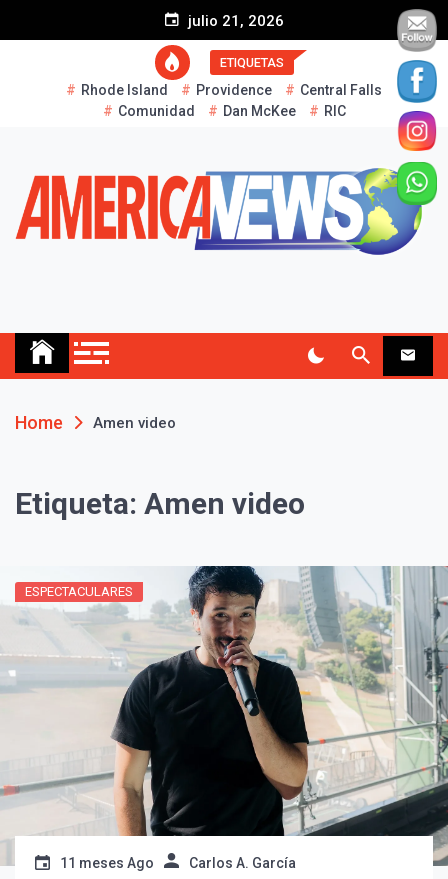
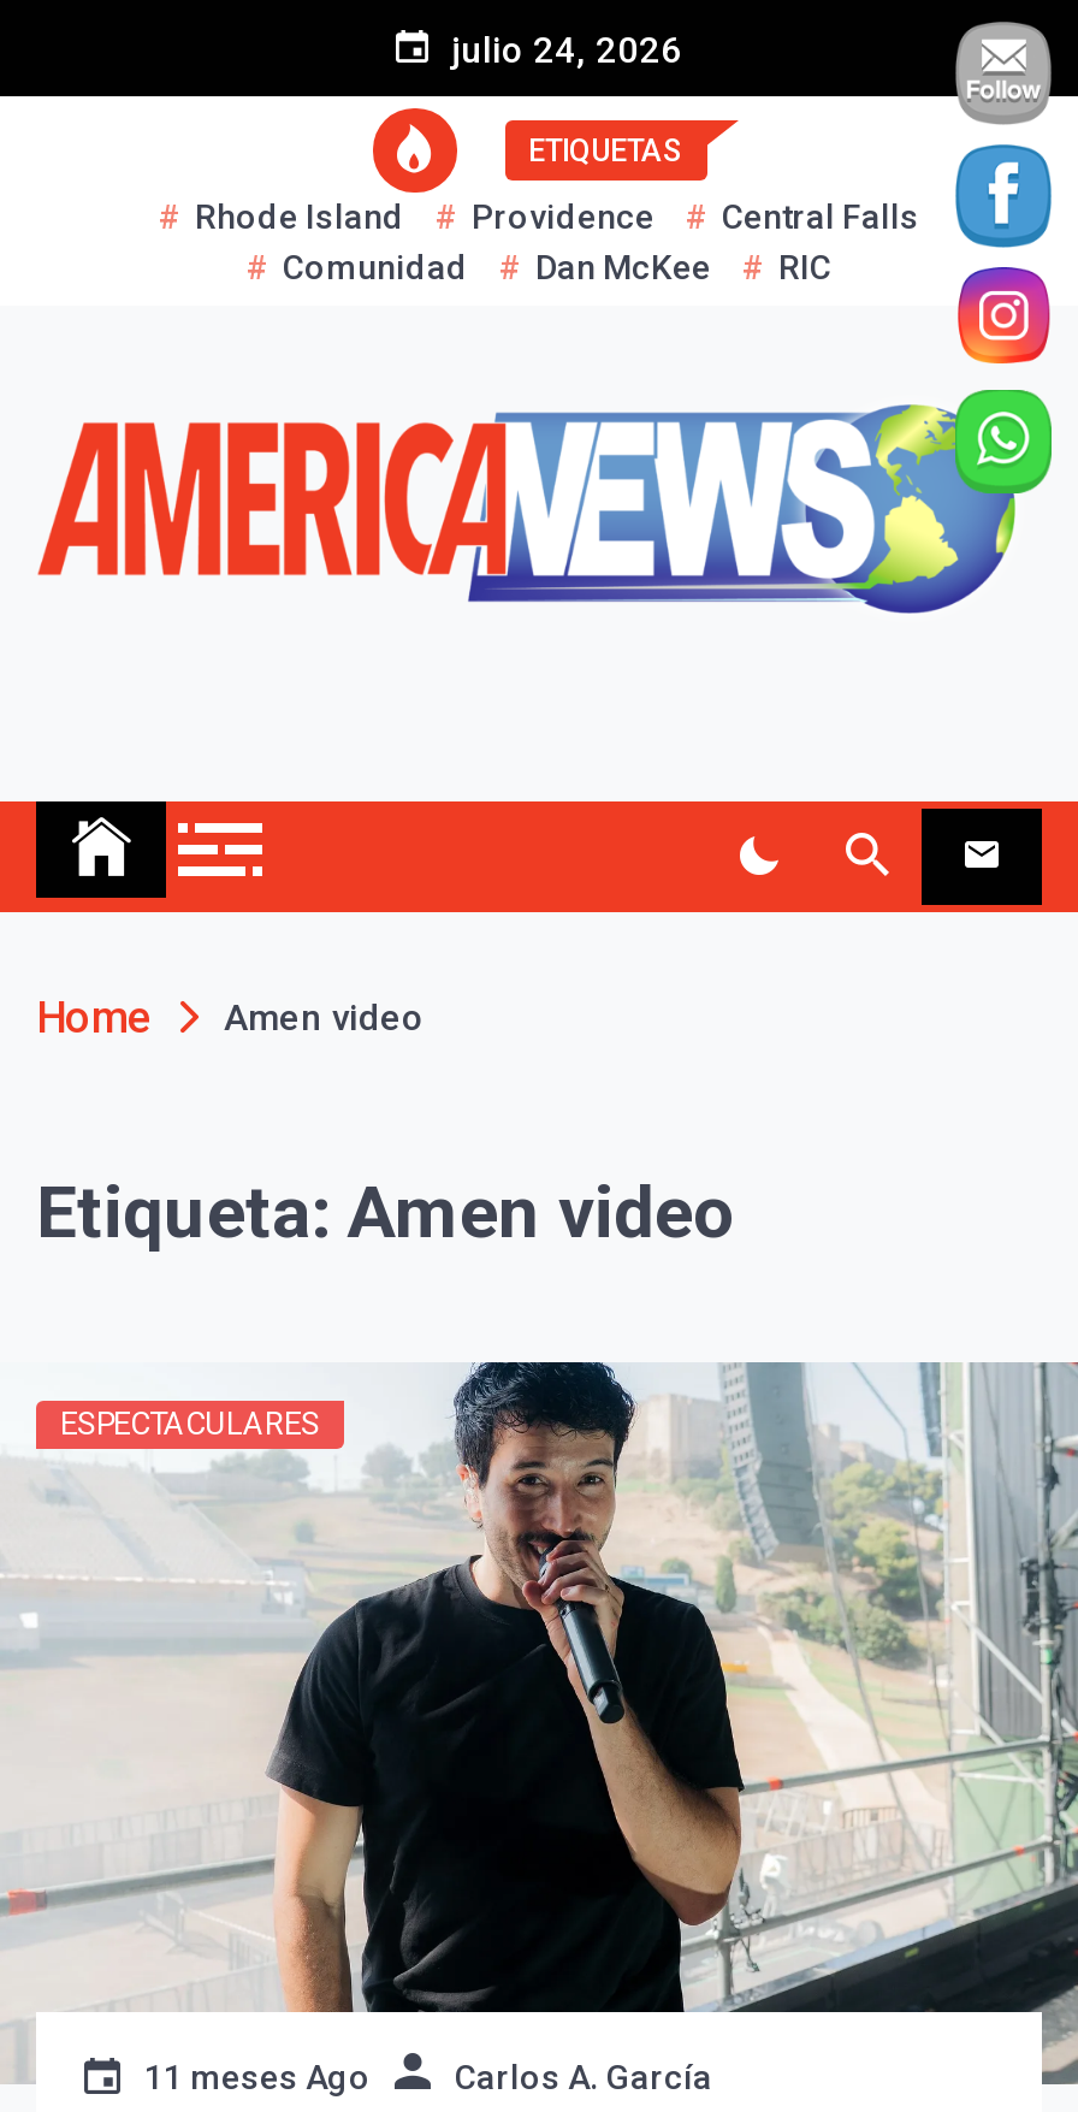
[183,12,283,30] julio 21, 2026 -> [442,29,682,72] julio 24, 2026

